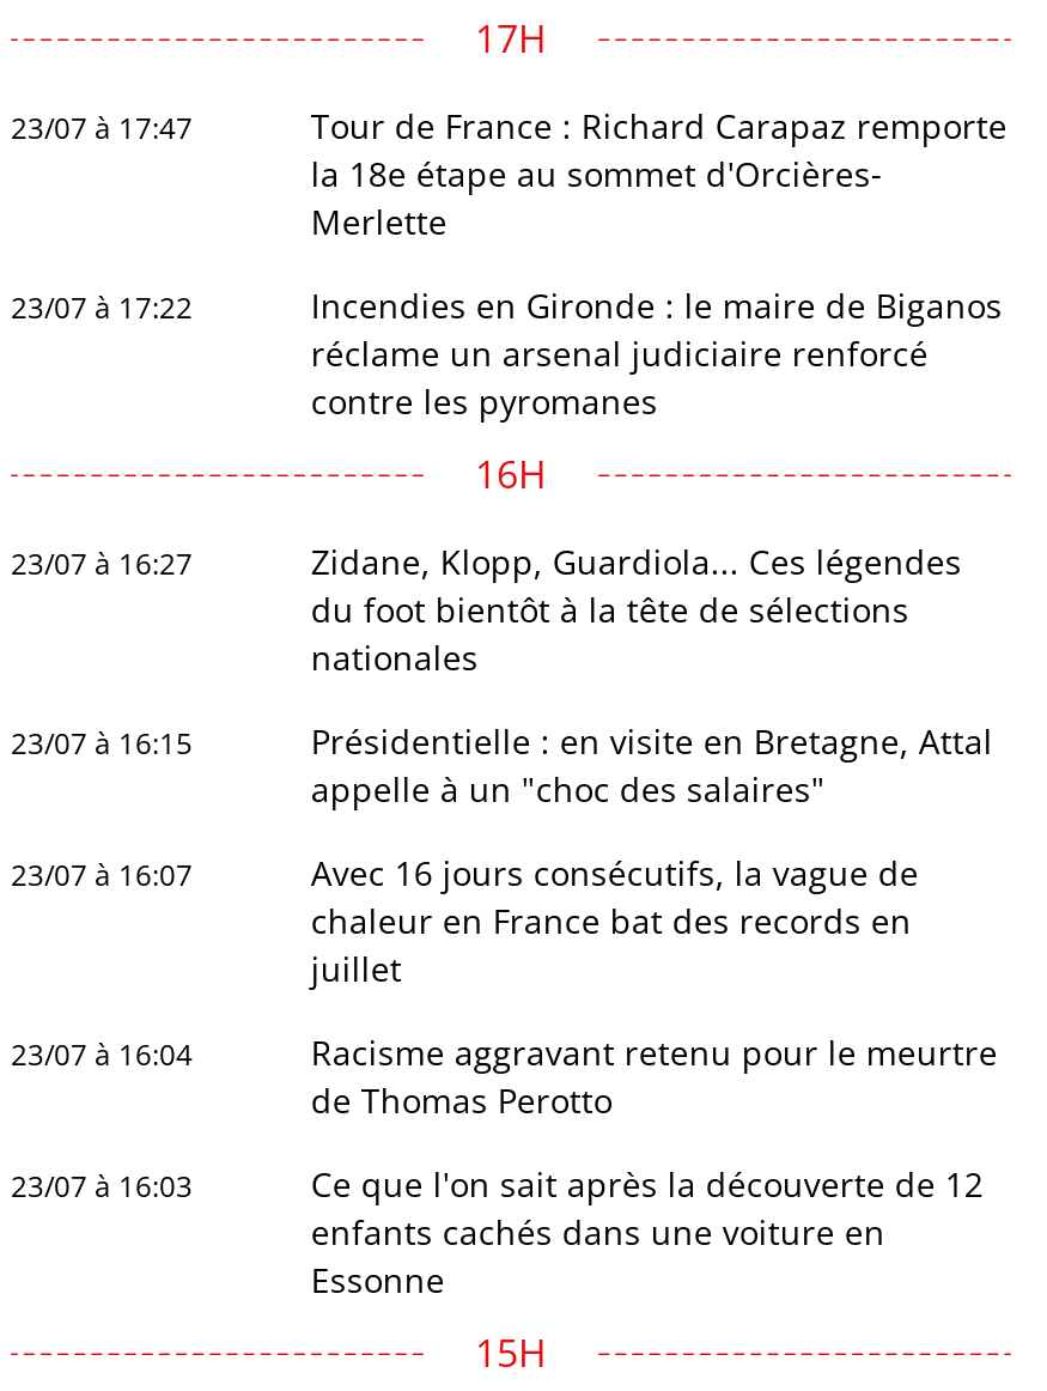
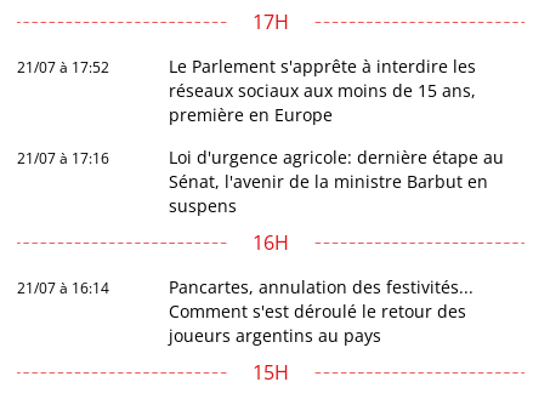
[11,103,1007,244] 23/07 à 17:47 | Tour de France : Richard Carapaz remporte | la 18e étape au sommet d'Orcières- | Merlette -> [17,55,476,126] 21/07 à 17:52 | Le Parlement s'apprête à interdire les | réseaux sociaux aux moins de 15 ans, | première en Europe
[11,283,1002,424] 23/07 à 17:22 | Incendies en Gironde : le maire de Biganos | réclame un arsenal judiciaire renforcé | contre les pyromanes -> [17,146,504,217] 21/07 à 17:16 | Loi d'urgence agricole: dernière étape au | Sénat, l'avenir de la ministre Barbut en | suspens
[11,539,998,1303] 23/07 à 16:27 | Zidane, Klopp, Guardiola... Ces légendes | du foot bientôt à la tête de sélections | nationales | 23/07 à 16:15 | Présidentielle : en visite en Bretagne, Attal | appelle à un "choc des salaires" | 23/07 à 16:07 | Avec 16 jours consécutifs, la vague de | chaleur en France bat des records en | juillet | 23/07 à 16:04 | Racisme aggravant retenu pour le meurtre | de Thomas Perotto | 23/07 à 16:03 | Ce que l'on sait après la découverte de 12 | enfants cachés dans une voiture en | Essonne -> [17,275,474,347] 21/07 à 16:14 | Pancartes, annulation des festivités... | Comment s'est déroulé le retour des | joueurs argentins au pays

